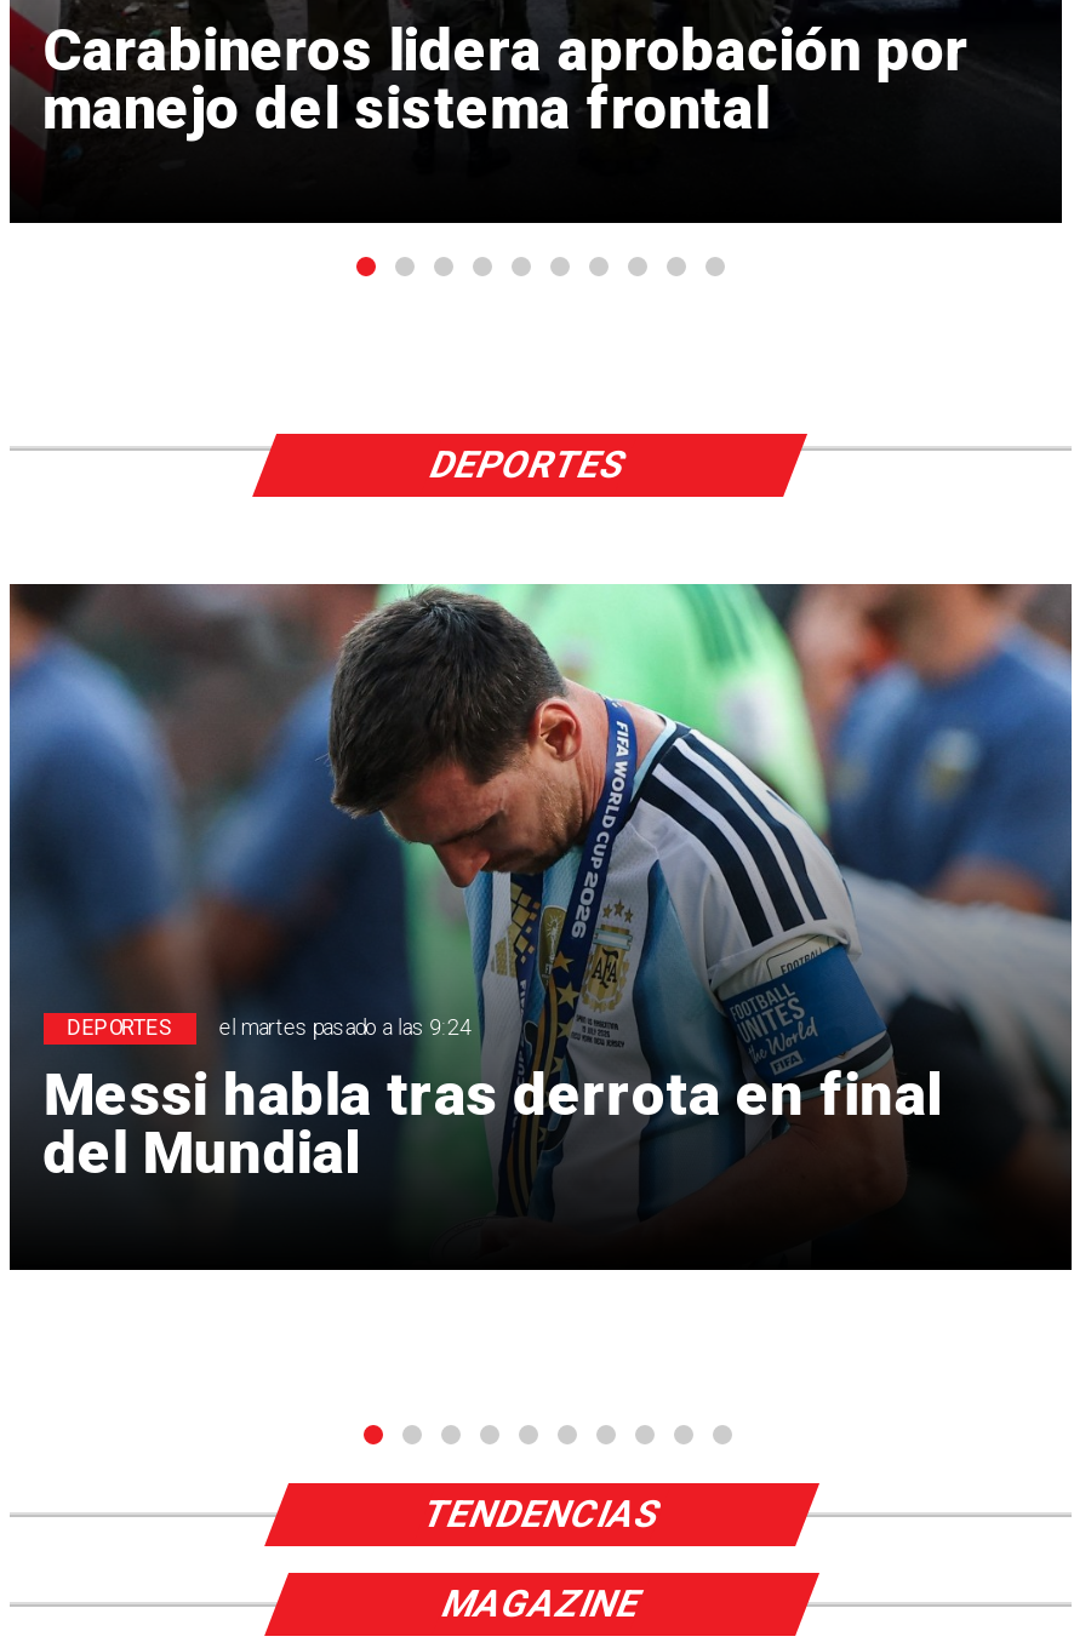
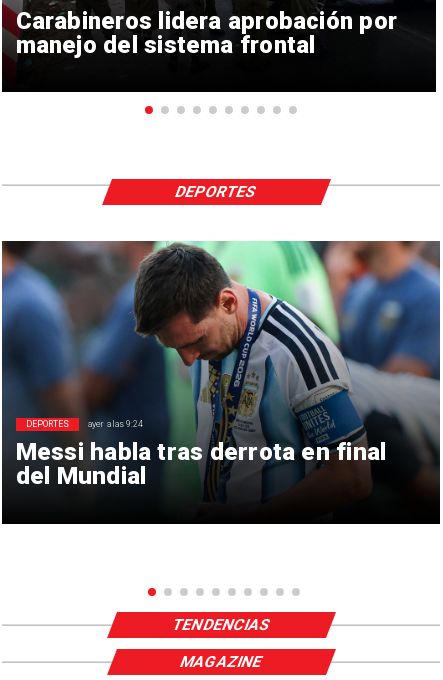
[219,1016,472,1040] el martes pasado a las 9:24 -> [88,419,143,429] ayer a las 9:24

